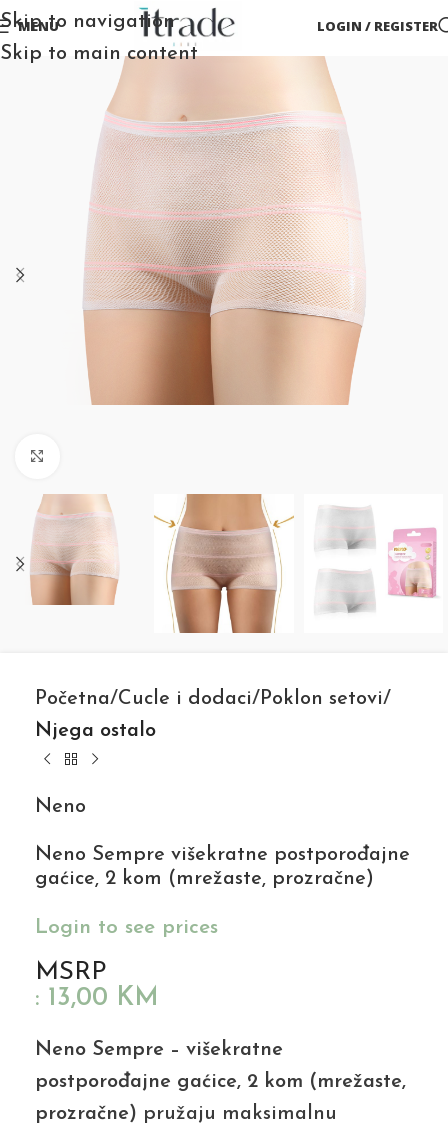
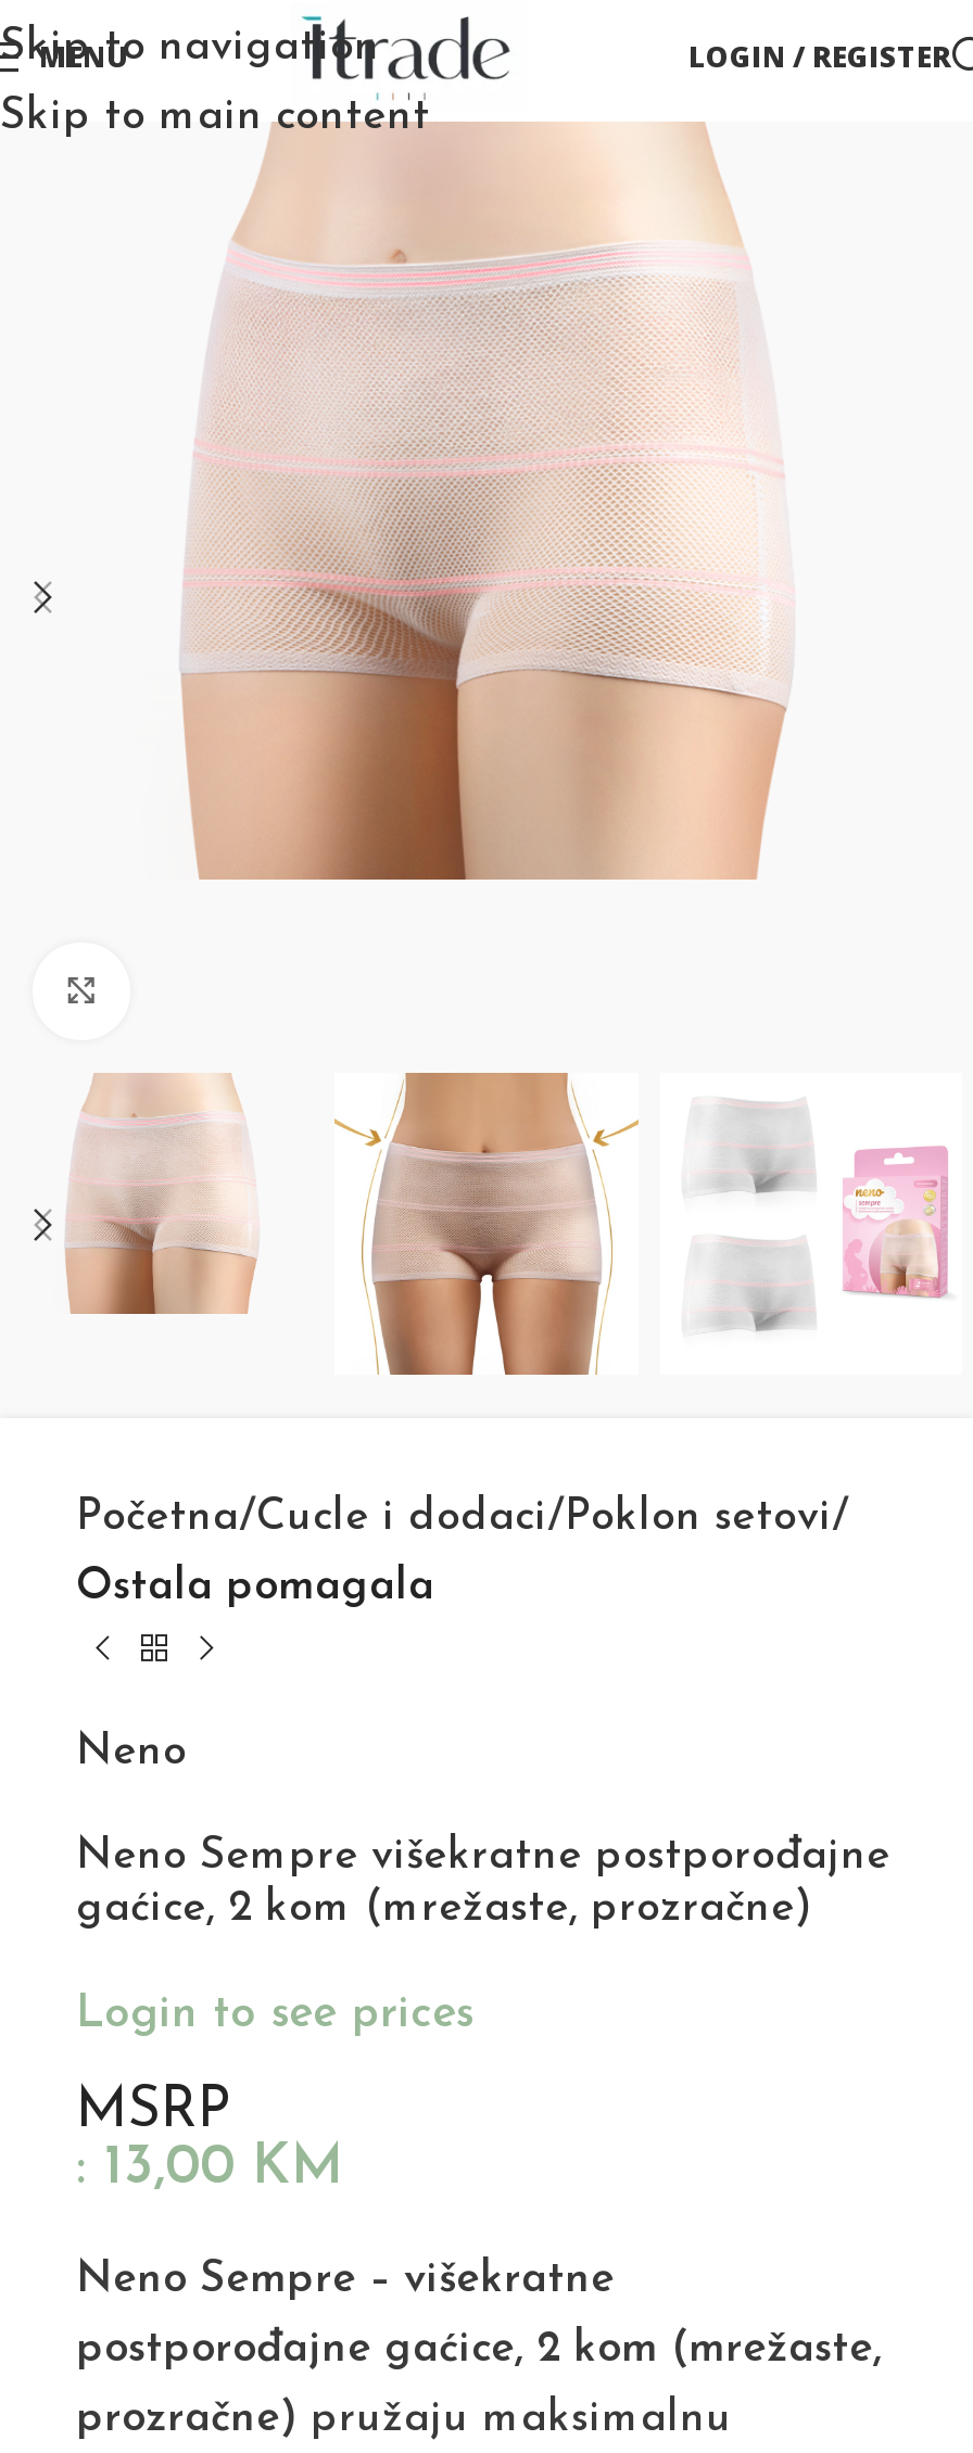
[35,721,156,741] Njega ostalo -> [76,1566,434,1610] Ostala pomagala

